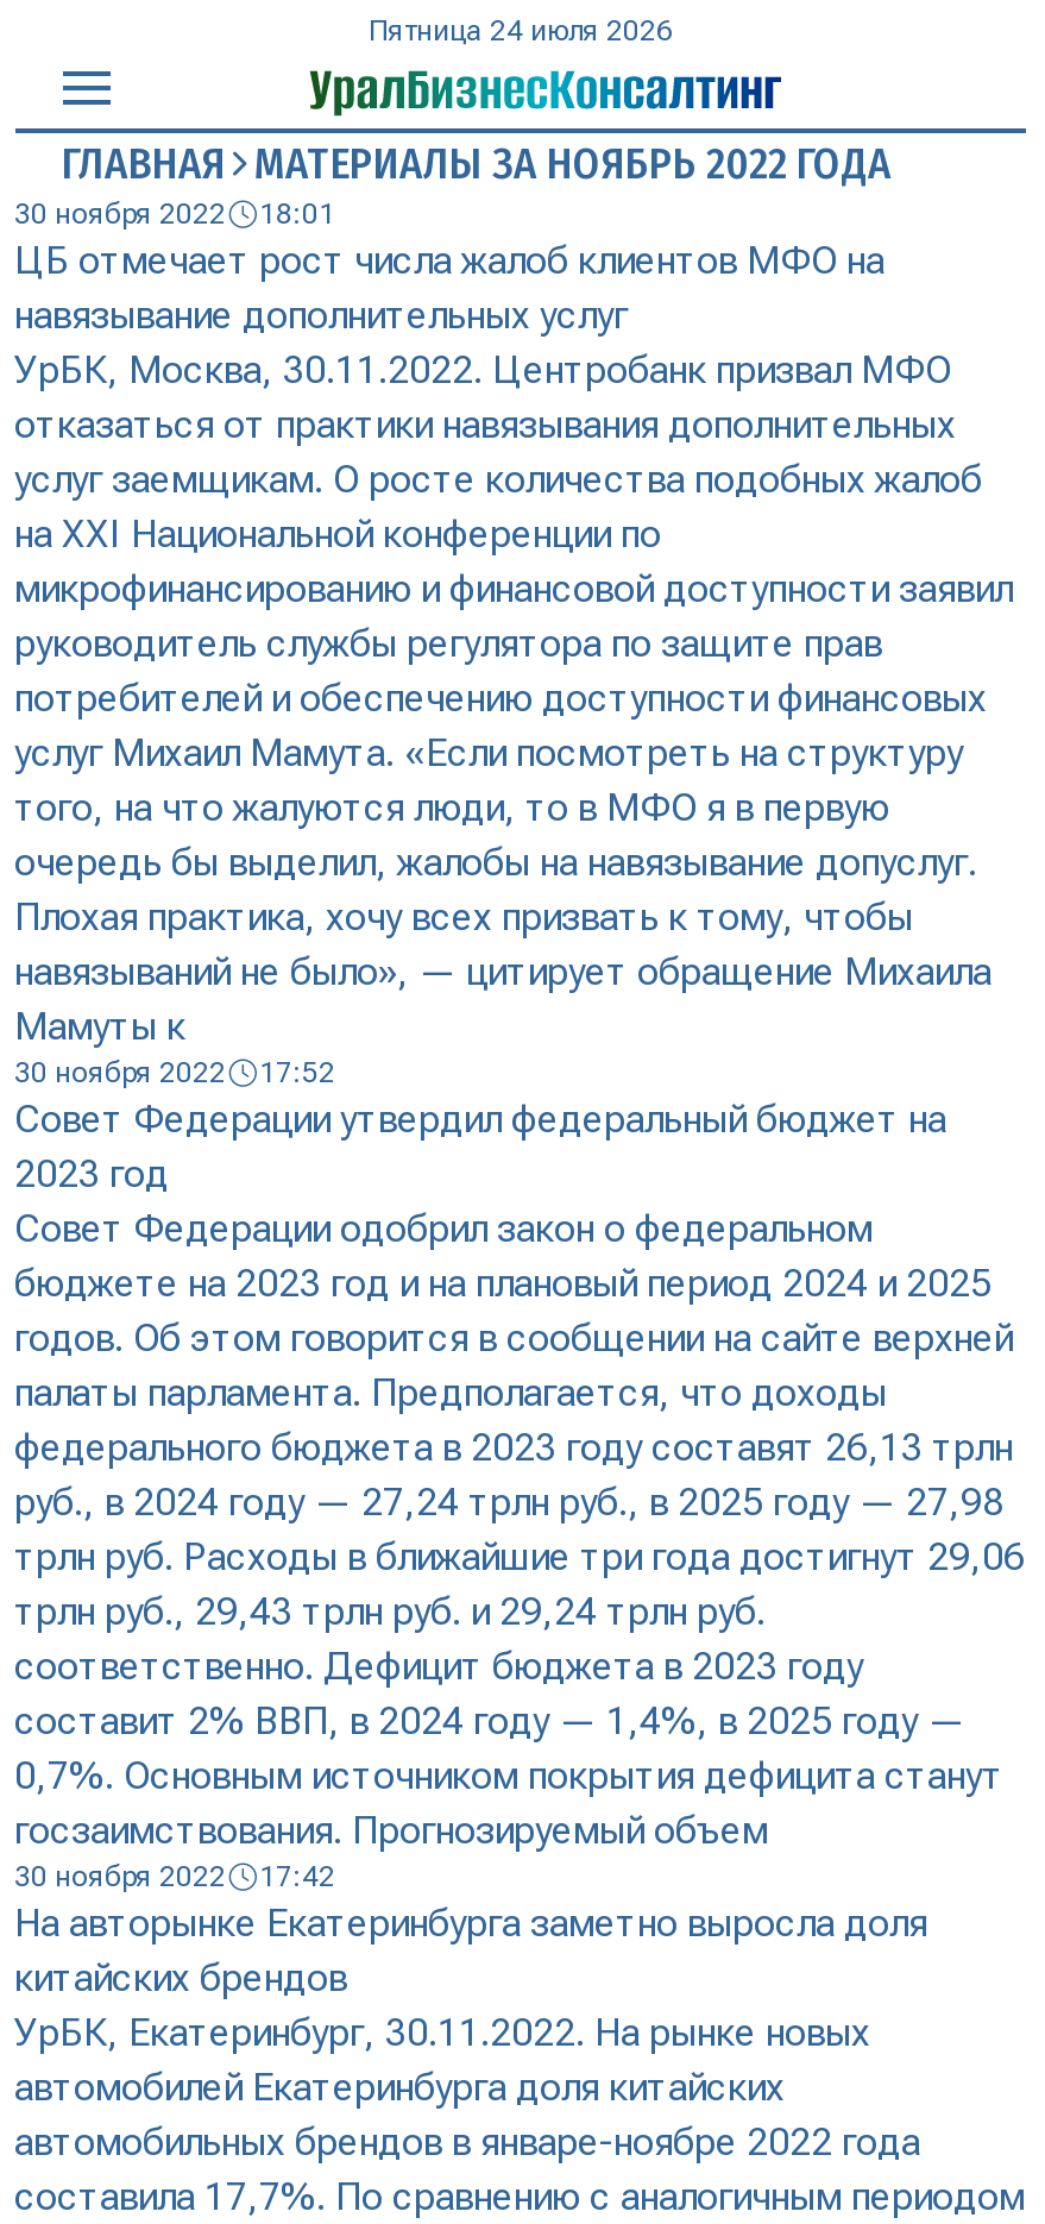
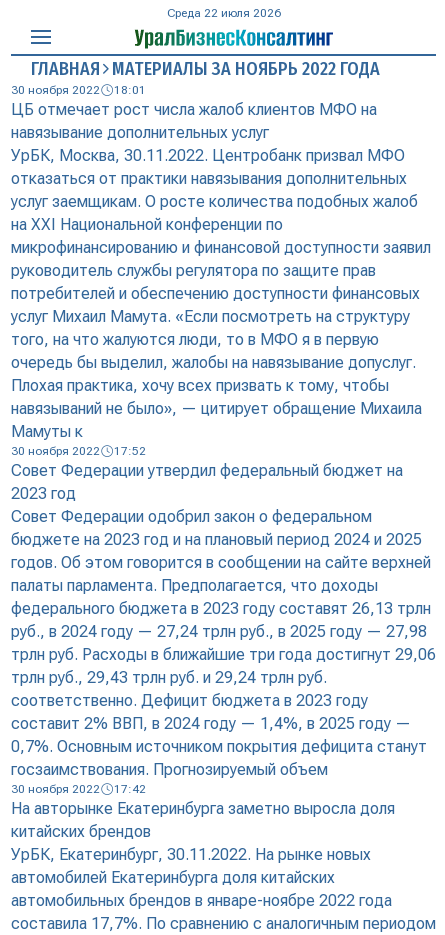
[367,14,672,48] Пятница 24 июля 2026 -> [166,6,280,20] Среда 22 июля 2026

